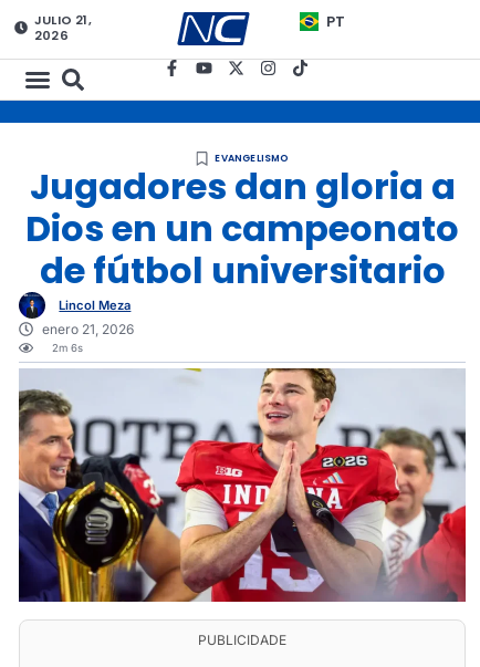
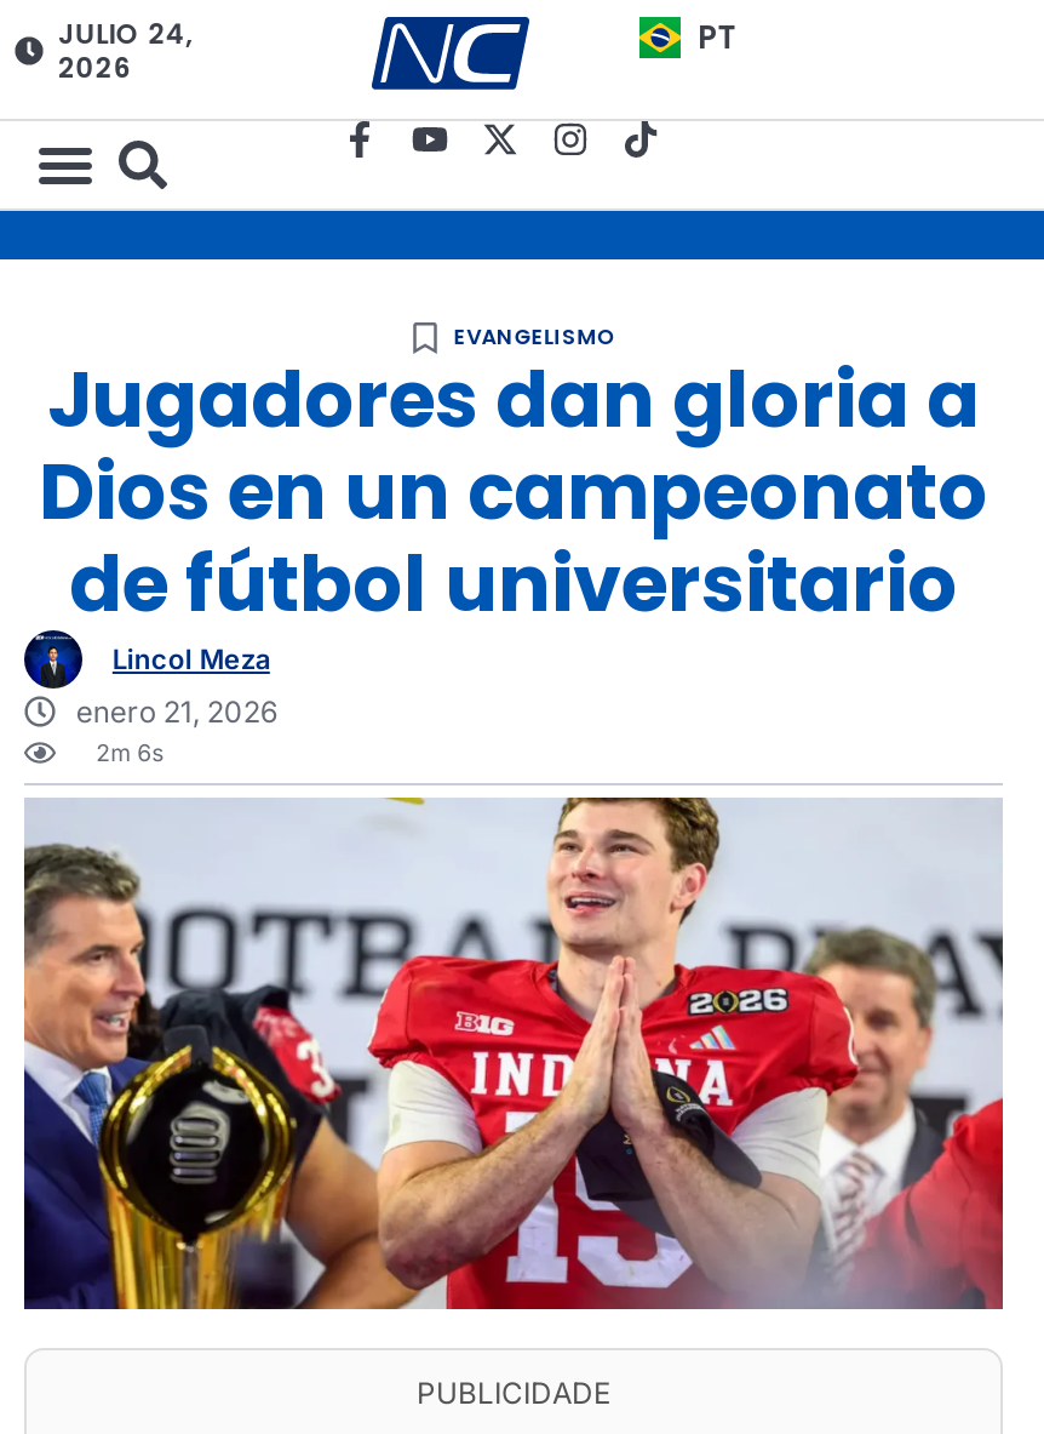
[34,11,92,29] JULIO 21, -> [58,15,193,53] JULIO 24,

